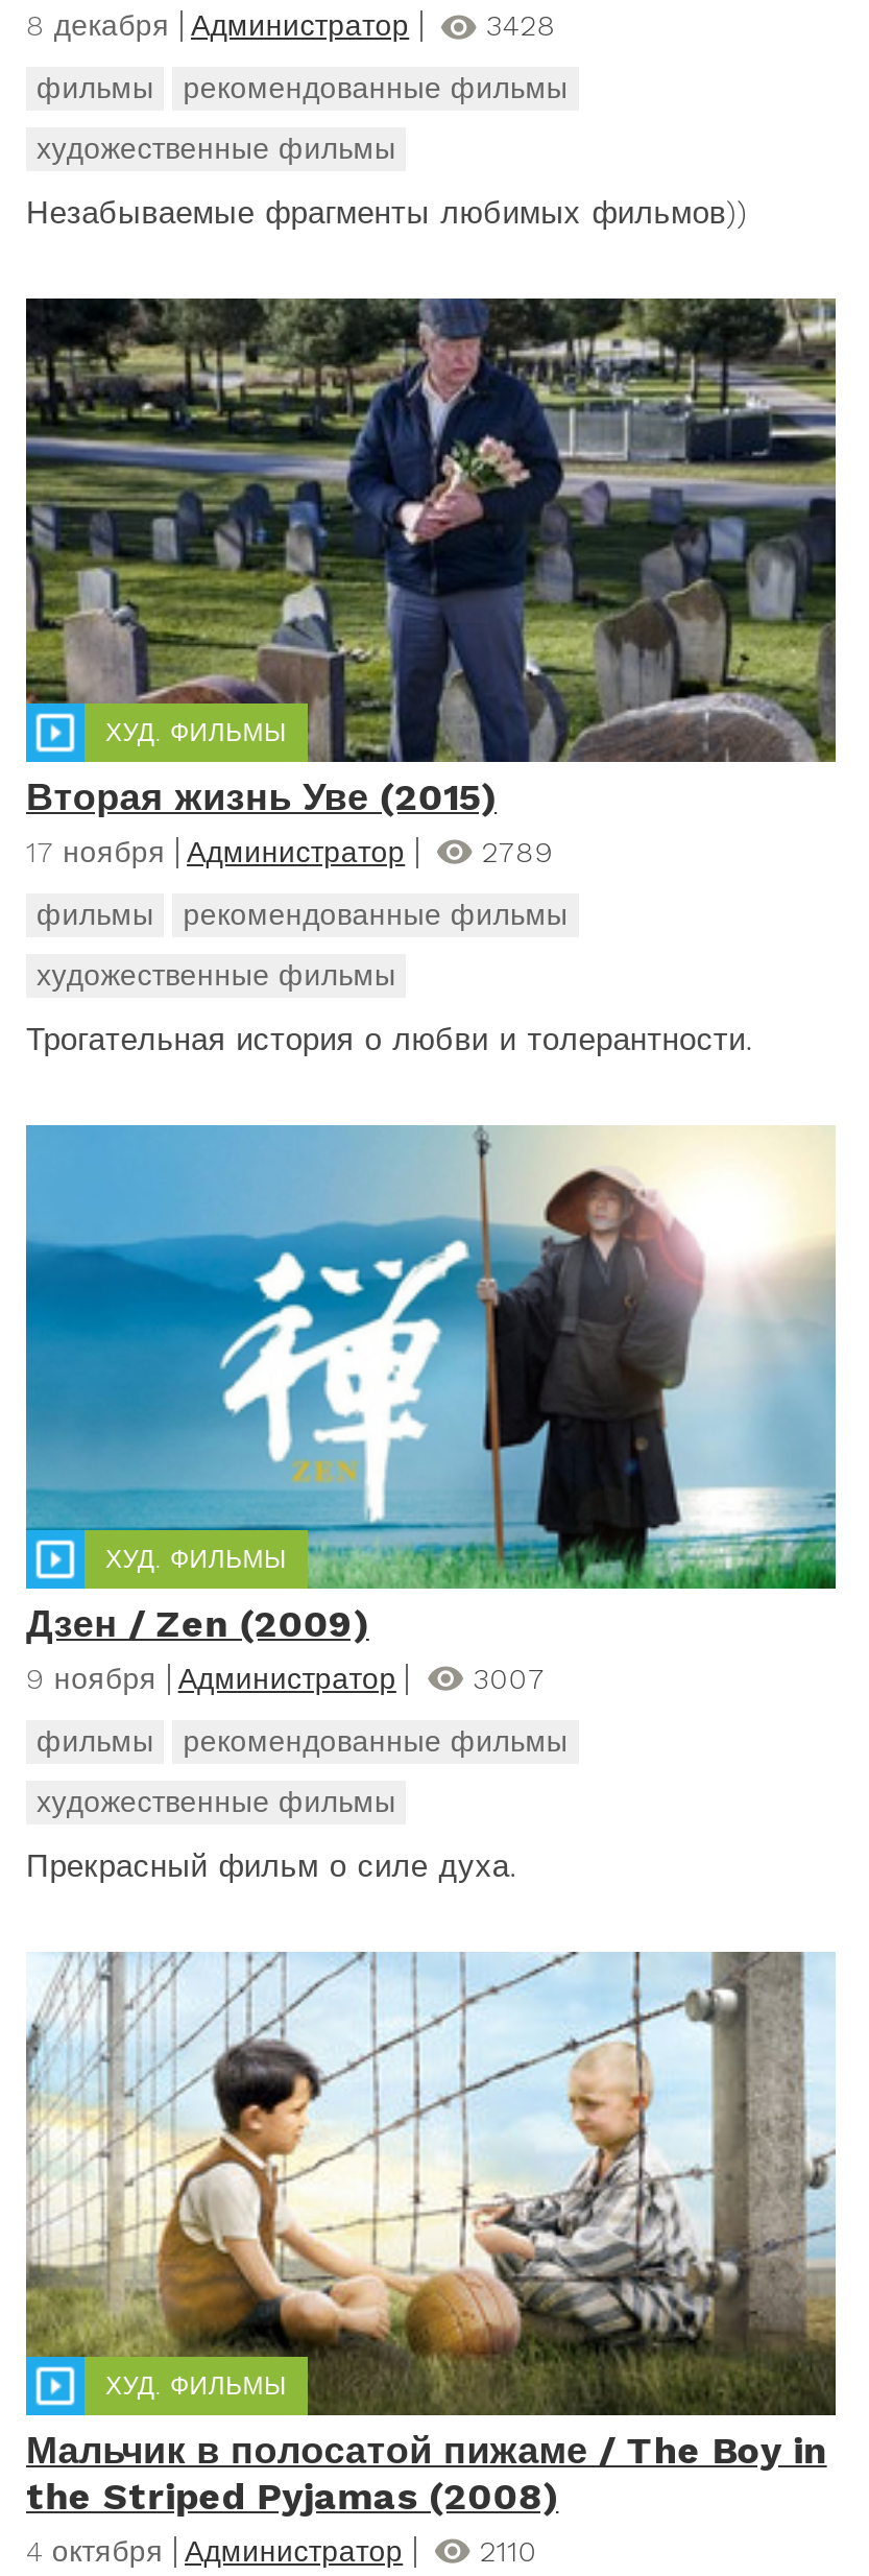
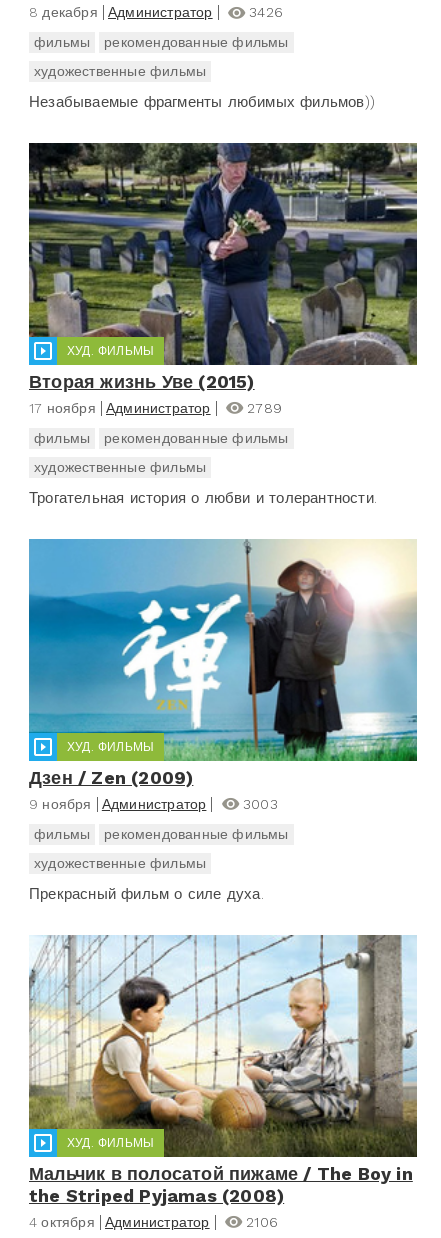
[477,9,556,43] 3428 -> [245,4,283,20] 3426
[464,1661,545,1695] 3007 -> [239,796,278,812] 3003
[470,2533,537,2567] 2110 -> [242,1213,278,1229] 2106

